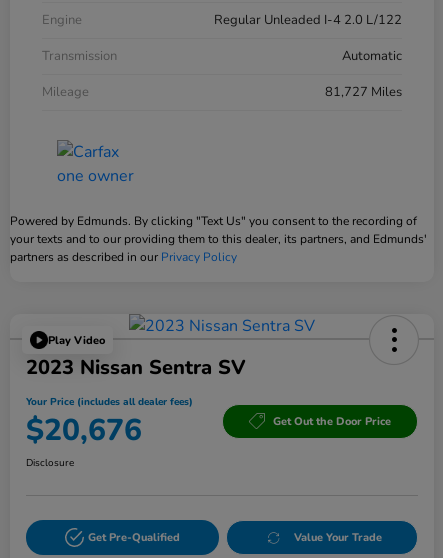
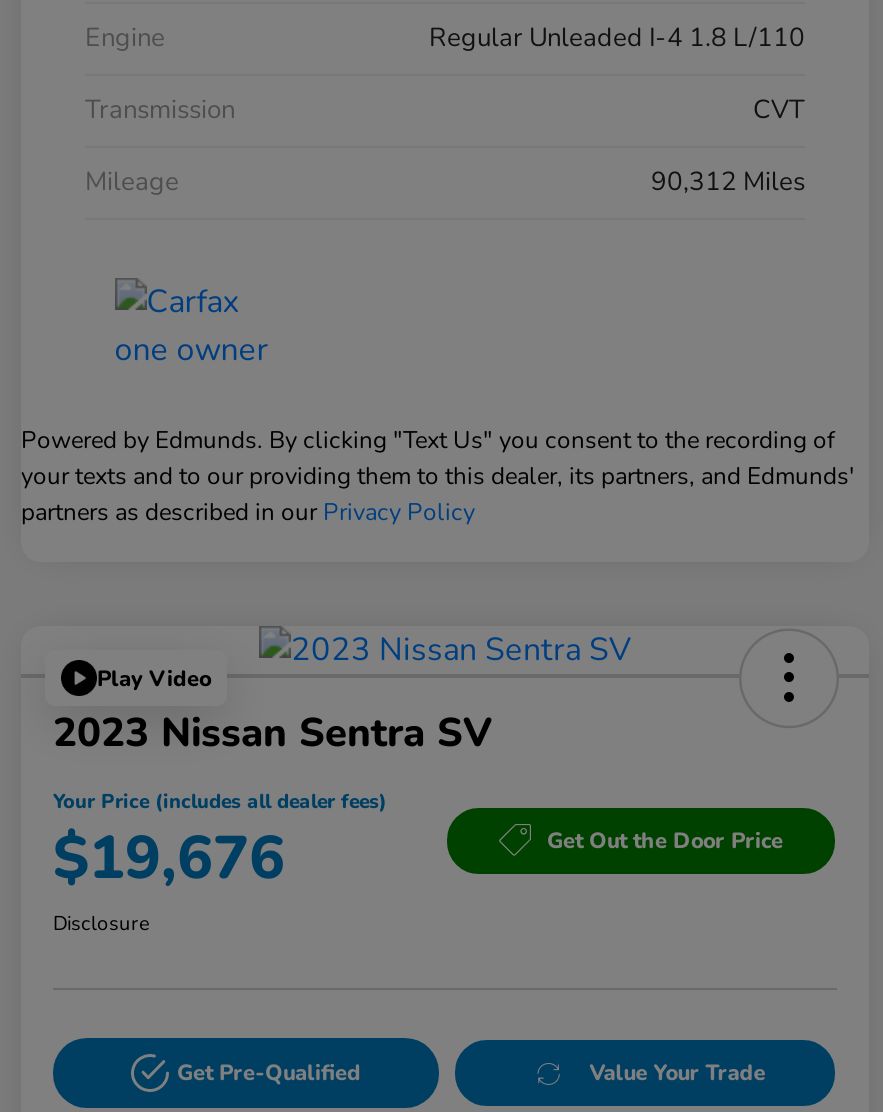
[214,11,402,29] Regular Unleaded I-4 2.0 L/122 -> [429,20,805,56] Regular Unleaded I-4 1.8 L/110
[342,47,402,65] Automatic -> [753,92,805,128] CVT
[325,83,402,101] 81,727 Miles -> [651,164,805,200] 90,312 Miles
[26,410,142,451] $20,676 -> [53,818,285,900] $19,676

